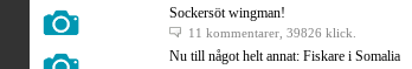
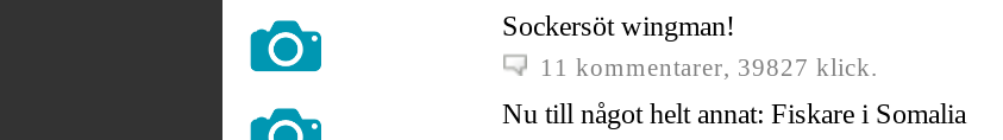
[188,27,356,40] 11 kommentarer, 39826 klick. -> [540,55,878,81] 11 kommentarer, 39827 klick.

